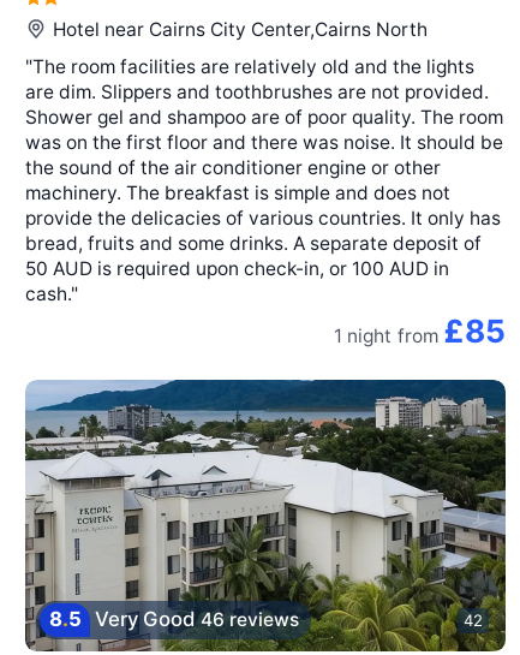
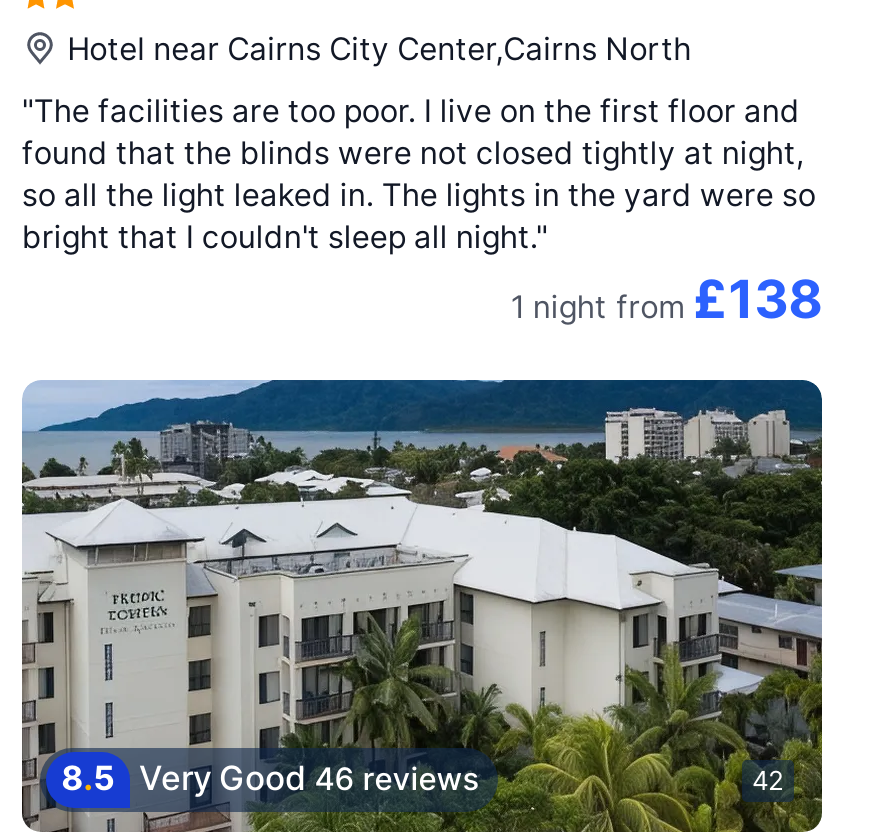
[25,55,506,350] "The room facilities are relatively old and the lights | are dim. Slippers and toothbrushes are not provided. | Shower gel and shampoo are of poor quality. The room | was on the first floor and there was noise. It should be | the sound of the air conditioner engine or other | machinery. The breakfast is simple and does not | provide the delicacies of various countries. It only has | bread, fruits and some drinks. A separate deposit of | 50 AUD is required upon check-in, or 100 AUD in | cash." | 1 night from £85 -> [22,91,822,331] "The facilities are too poor. I live on the first floor and | found that the blinds were not closed tightly at night, | so all the light leaked in. The lights in the yard were so | bright that I couldn't sleep all night." | 1 night from £138

